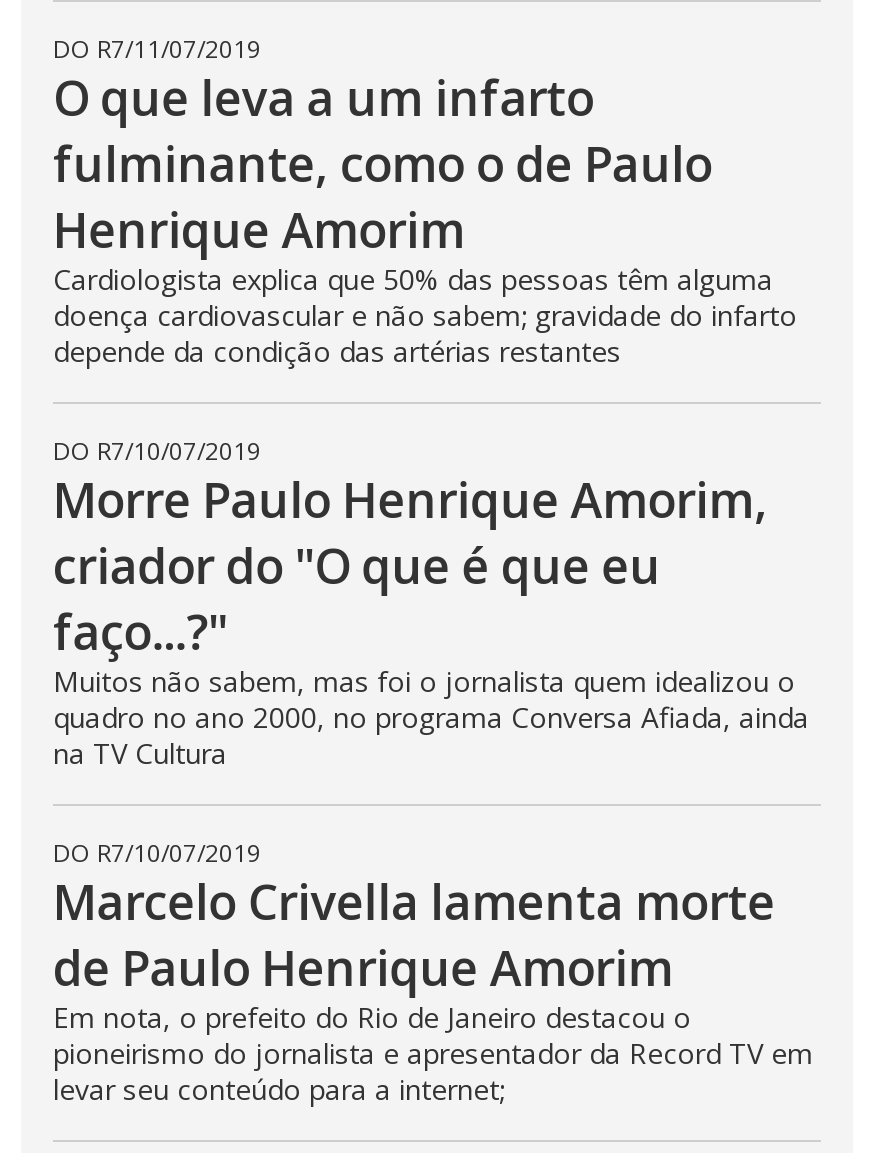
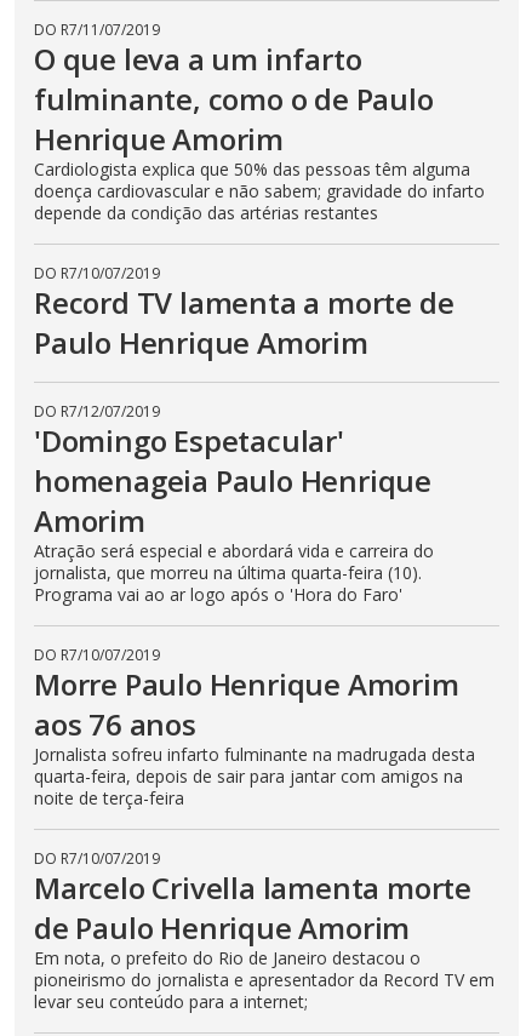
[53,466,809,772] Morre Paulo Henrique Amorim, | criador do "O que é que eu | faço...?" | Muitos não sabem, mas foi o jornalista quem idealizou o | quadro no ano 2000, no programa Conversa Afiada, ainda | na TV Cultura -> [34,282,475,809] Record TV lamenta a morte de | Paulo Henrique Amorim | DO R7/ 12/07/2019 | 'Domingo Espetacular' | homenageia Paulo Henrique | Amorim | Atração será especial e abordará vida e carreira do | jornalista, que morreu na última quarta-feira (10). | Programa vai ao ar logo após o 'Hora do Faro' | DO R7/10/07/2019 | Morre Paulo Henrique Amorim | aos 76 anos | Jornalista sofreu infarto fulminante na madrugada desta | quarta-feira, depois de sair para jantar com amigos na | noite de terça-feira

